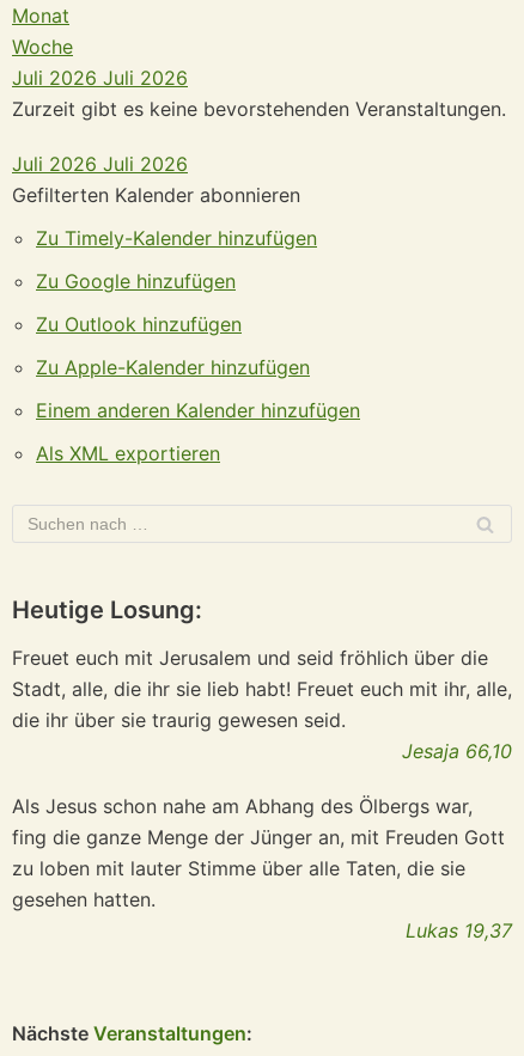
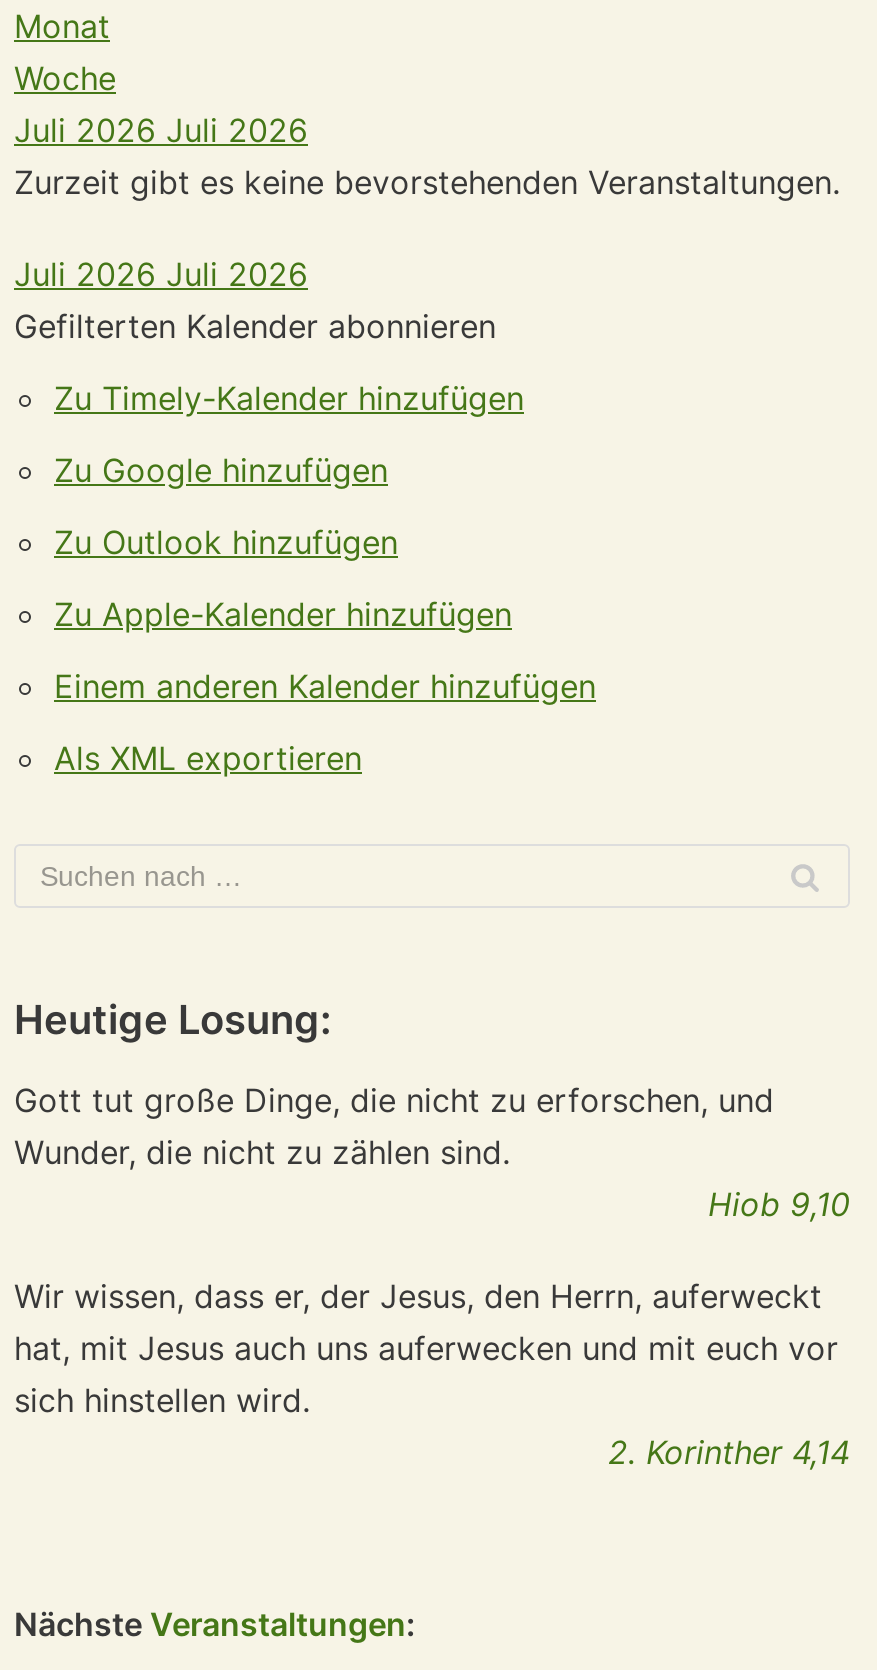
[12,646,512,763] Freuet euch mit Jerusalem und seid fröhlich über die | Stadt, alle, die ihr sie lieb habt! Freuet euch mit ihr, alle, | die ihr über sie traurig gewesen seid. | Jesaja 66,10 -> [14,1080,850,1224] Gott tut große Dinge, die nicht zu erforschen, und | Wunder, die nicht zu zählen sind. | Hiob 9,10
[12,794,512,942] Als Jesus schon nahe am Abhang des Ölbergs war, | fing die ganze Menge der Jünger an, mit Freuden Gott | zu loben mit lauter Stimme über alle Taten, die sie | gesehen hatten. | Lukas 19,37 -> [14,1276,850,1472] Wir wissen, dass er, der Jesus, den Herrn, auferweckt | hat, mit Jesus auch uns auferwecken und mit euch vor | sich hinstellen wird. | 2. Korinther 4,14

